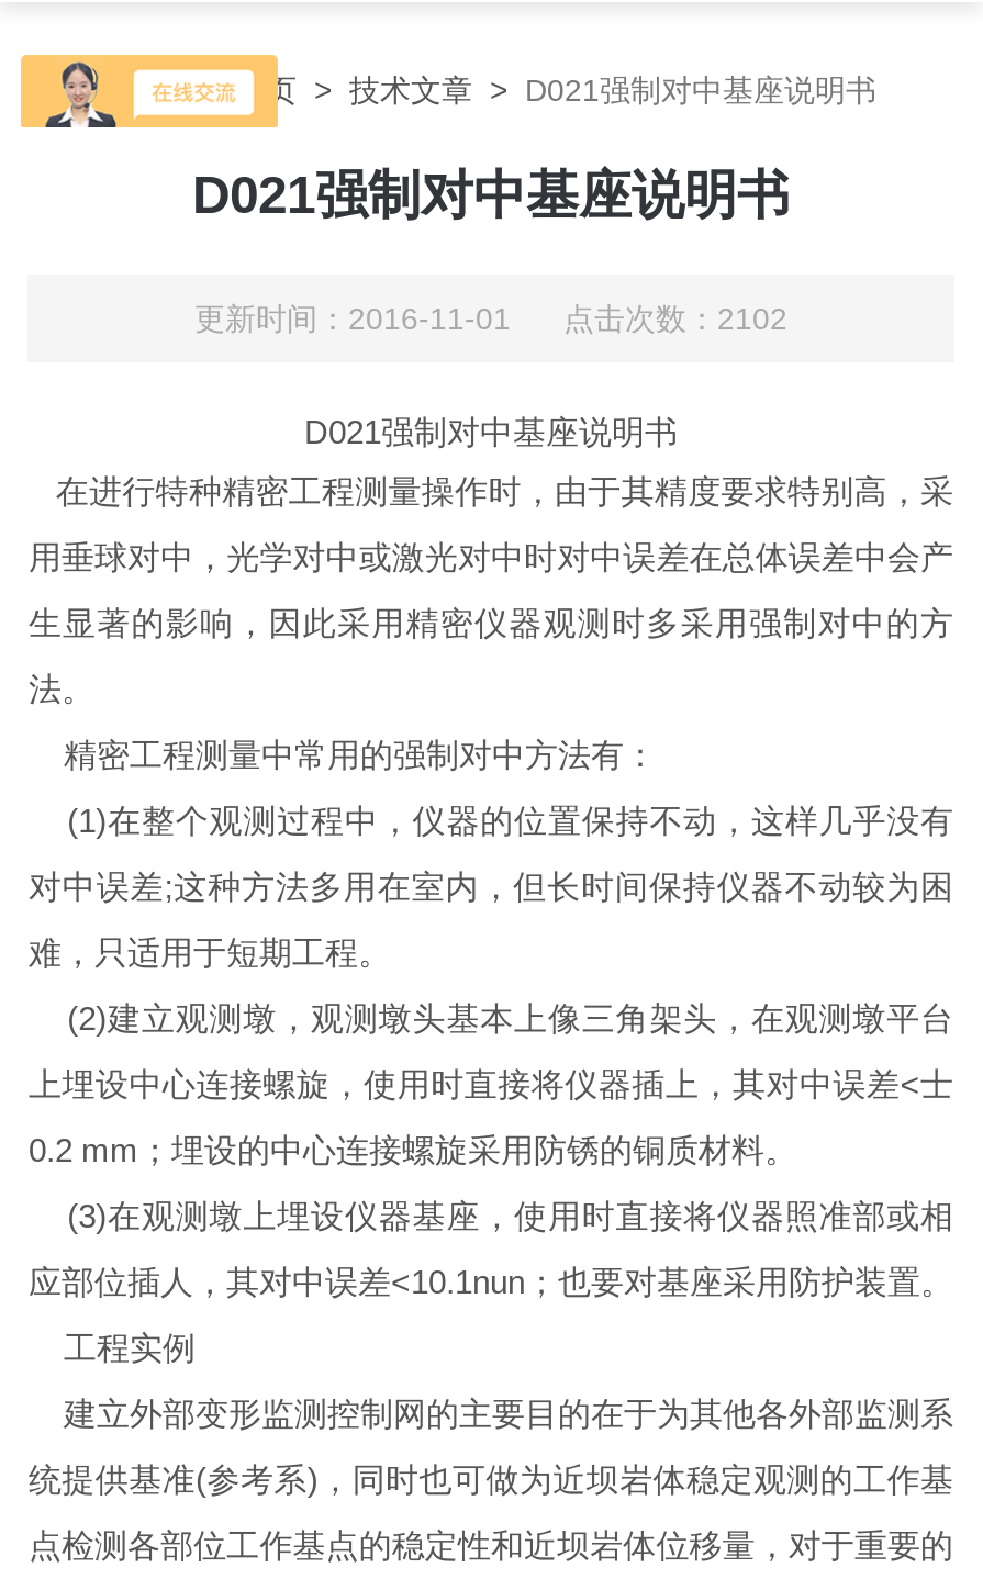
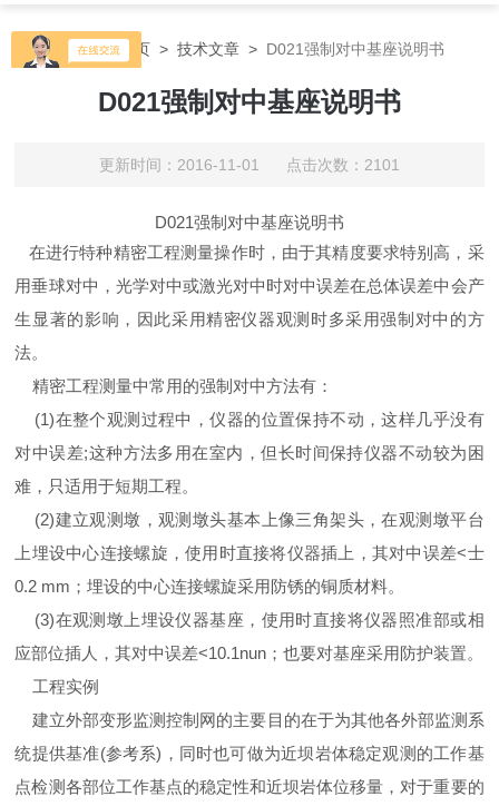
[194,301,787,336] 更新时间：2016-11-01 点击次数：2102 -> [99,156,400,174] 更新时间：2016-11-01 点击次数：2101

